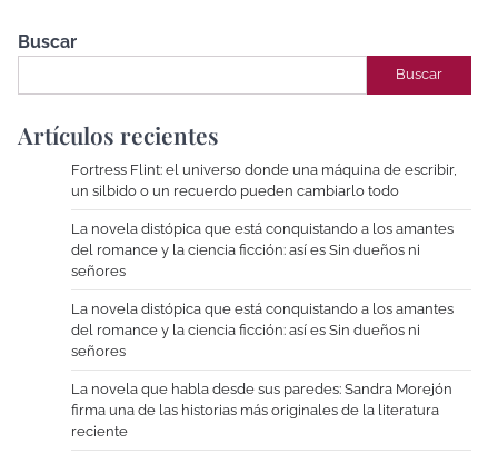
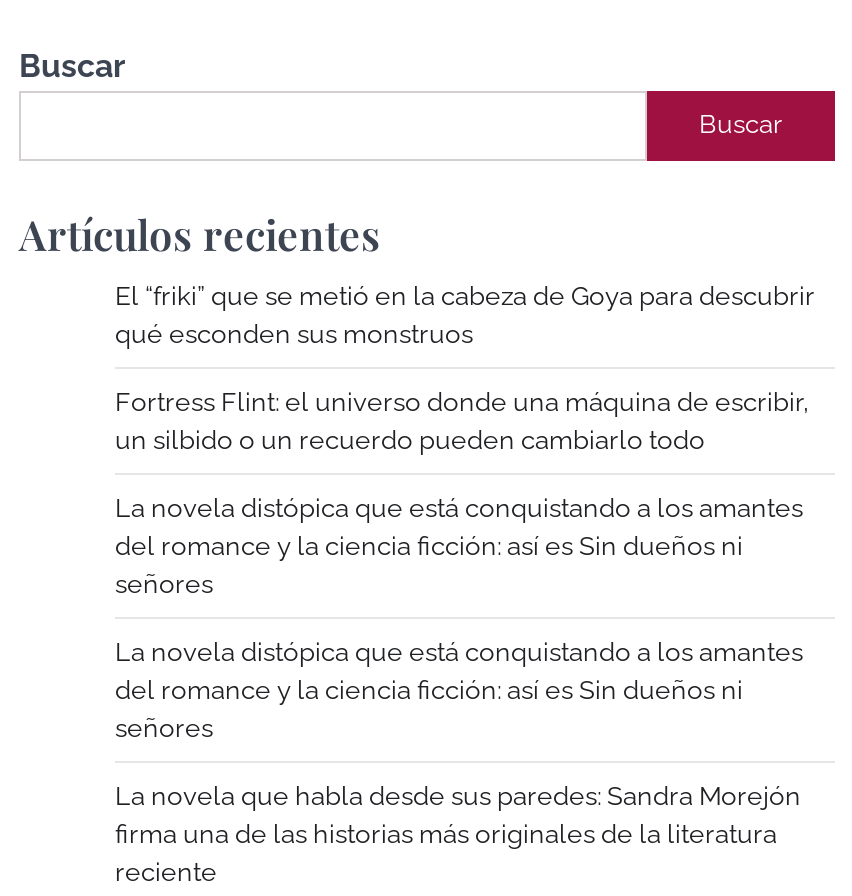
none -> [115,280,815,348] El “friki” que se metió en la cabeza de Goya para descubrir | qué esconden sus monstruos

